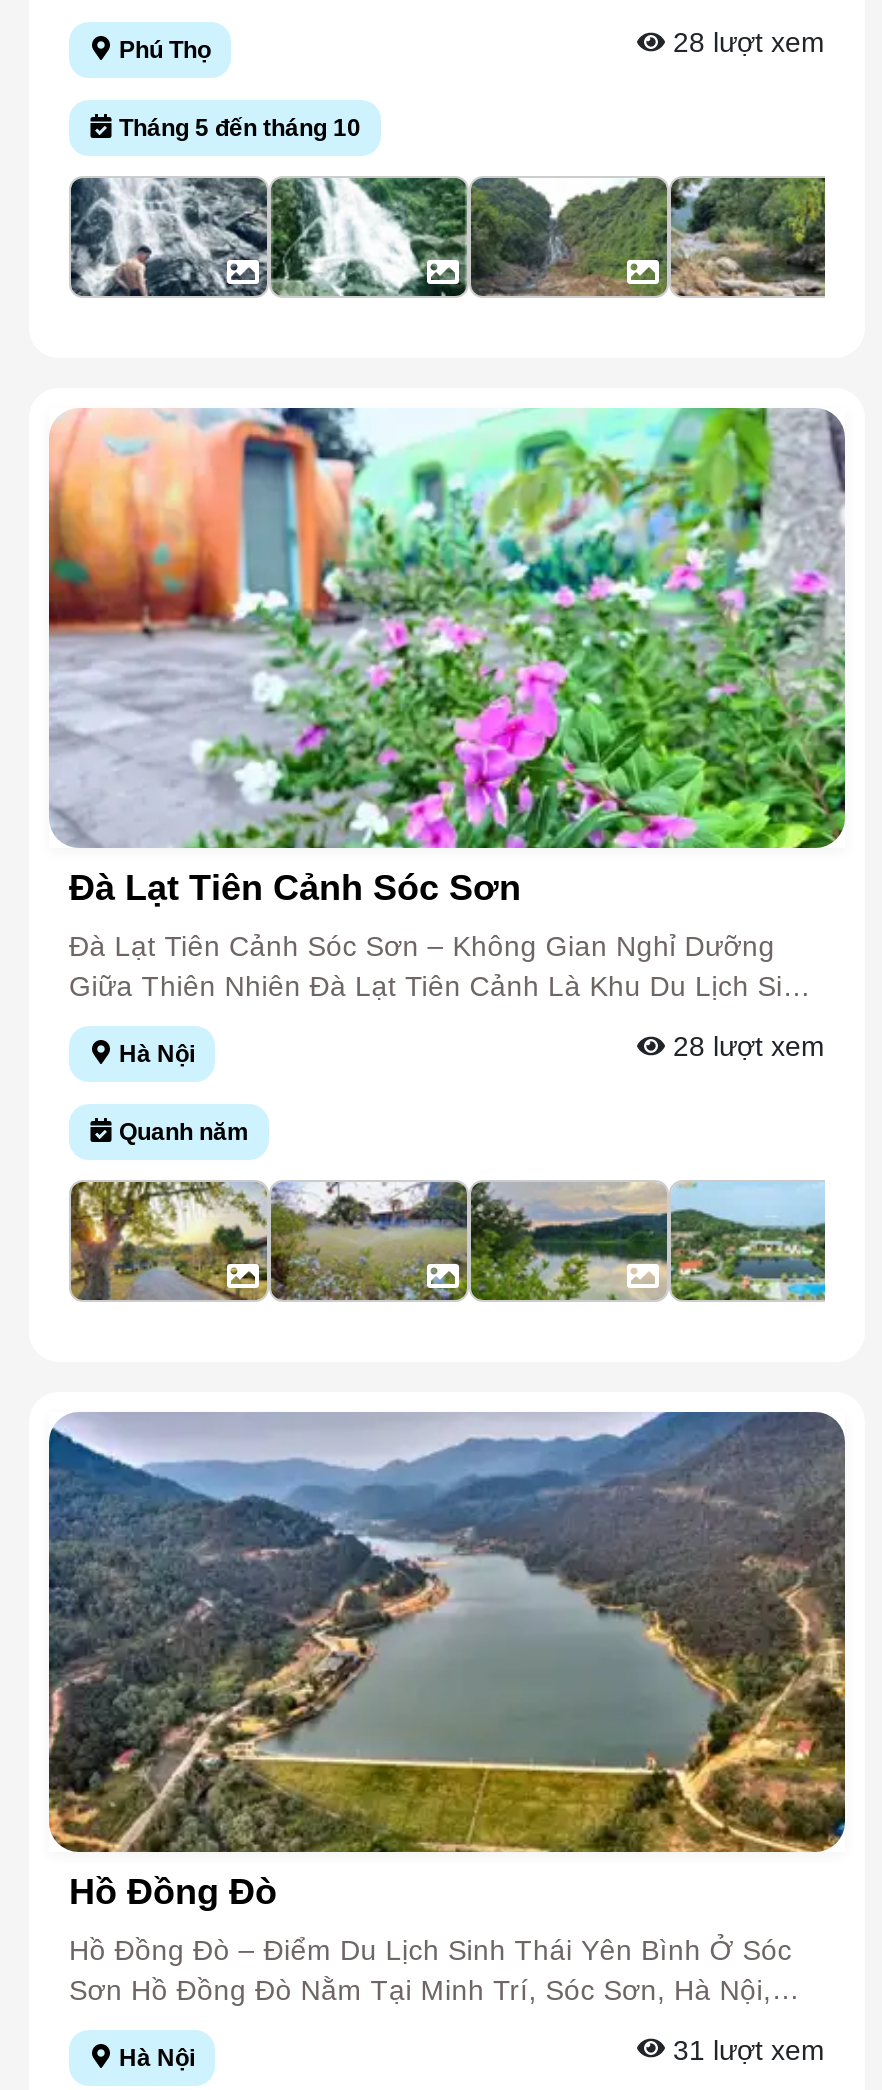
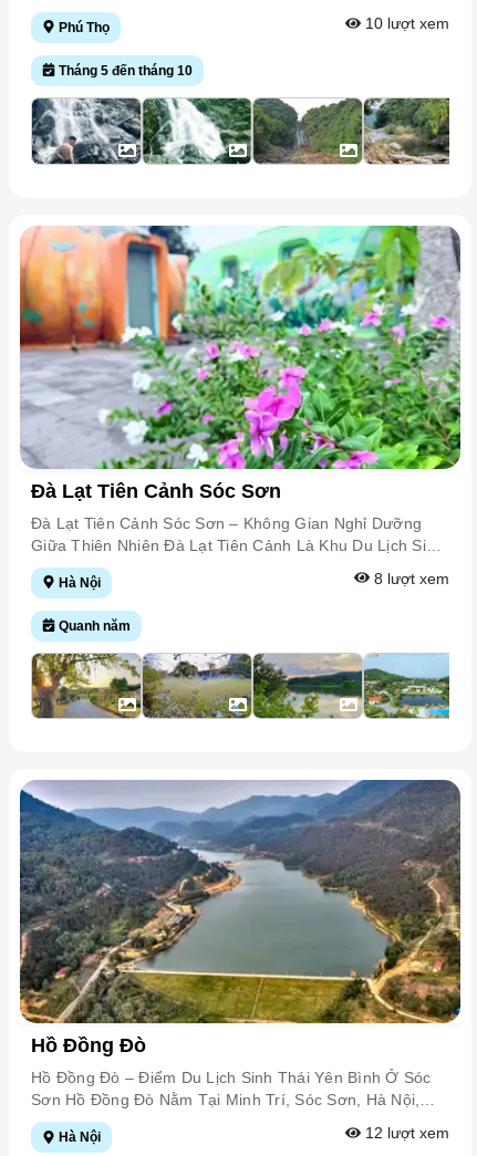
[665,26,825,58] 28 lượt xem -> [361,14,449,32] 10 lượt xem
[665,1029,825,1061] 28 lượt xem -> [370,569,449,587] 8 lượt xem
[665,2033,825,2065] 31 lượt xem -> [361,1124,449,1142] 12 lượt xem

